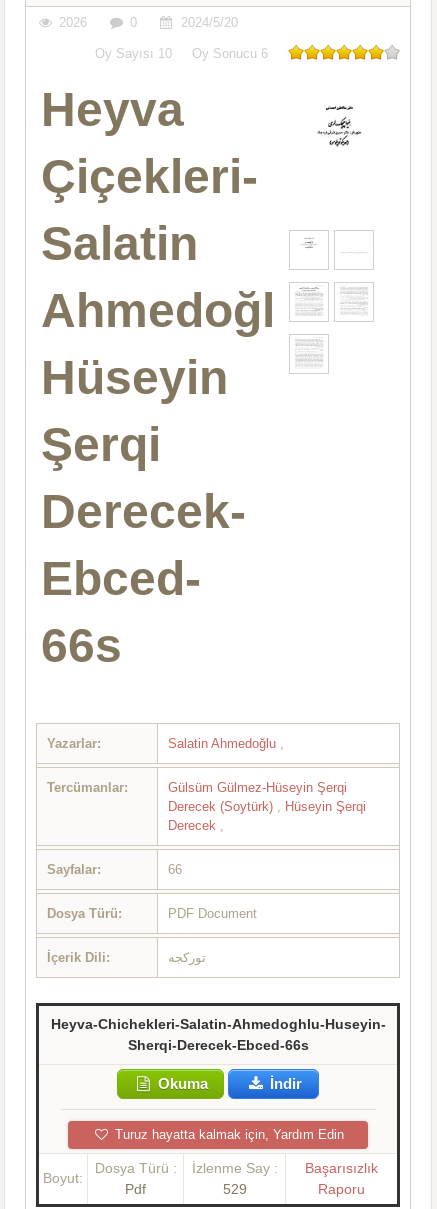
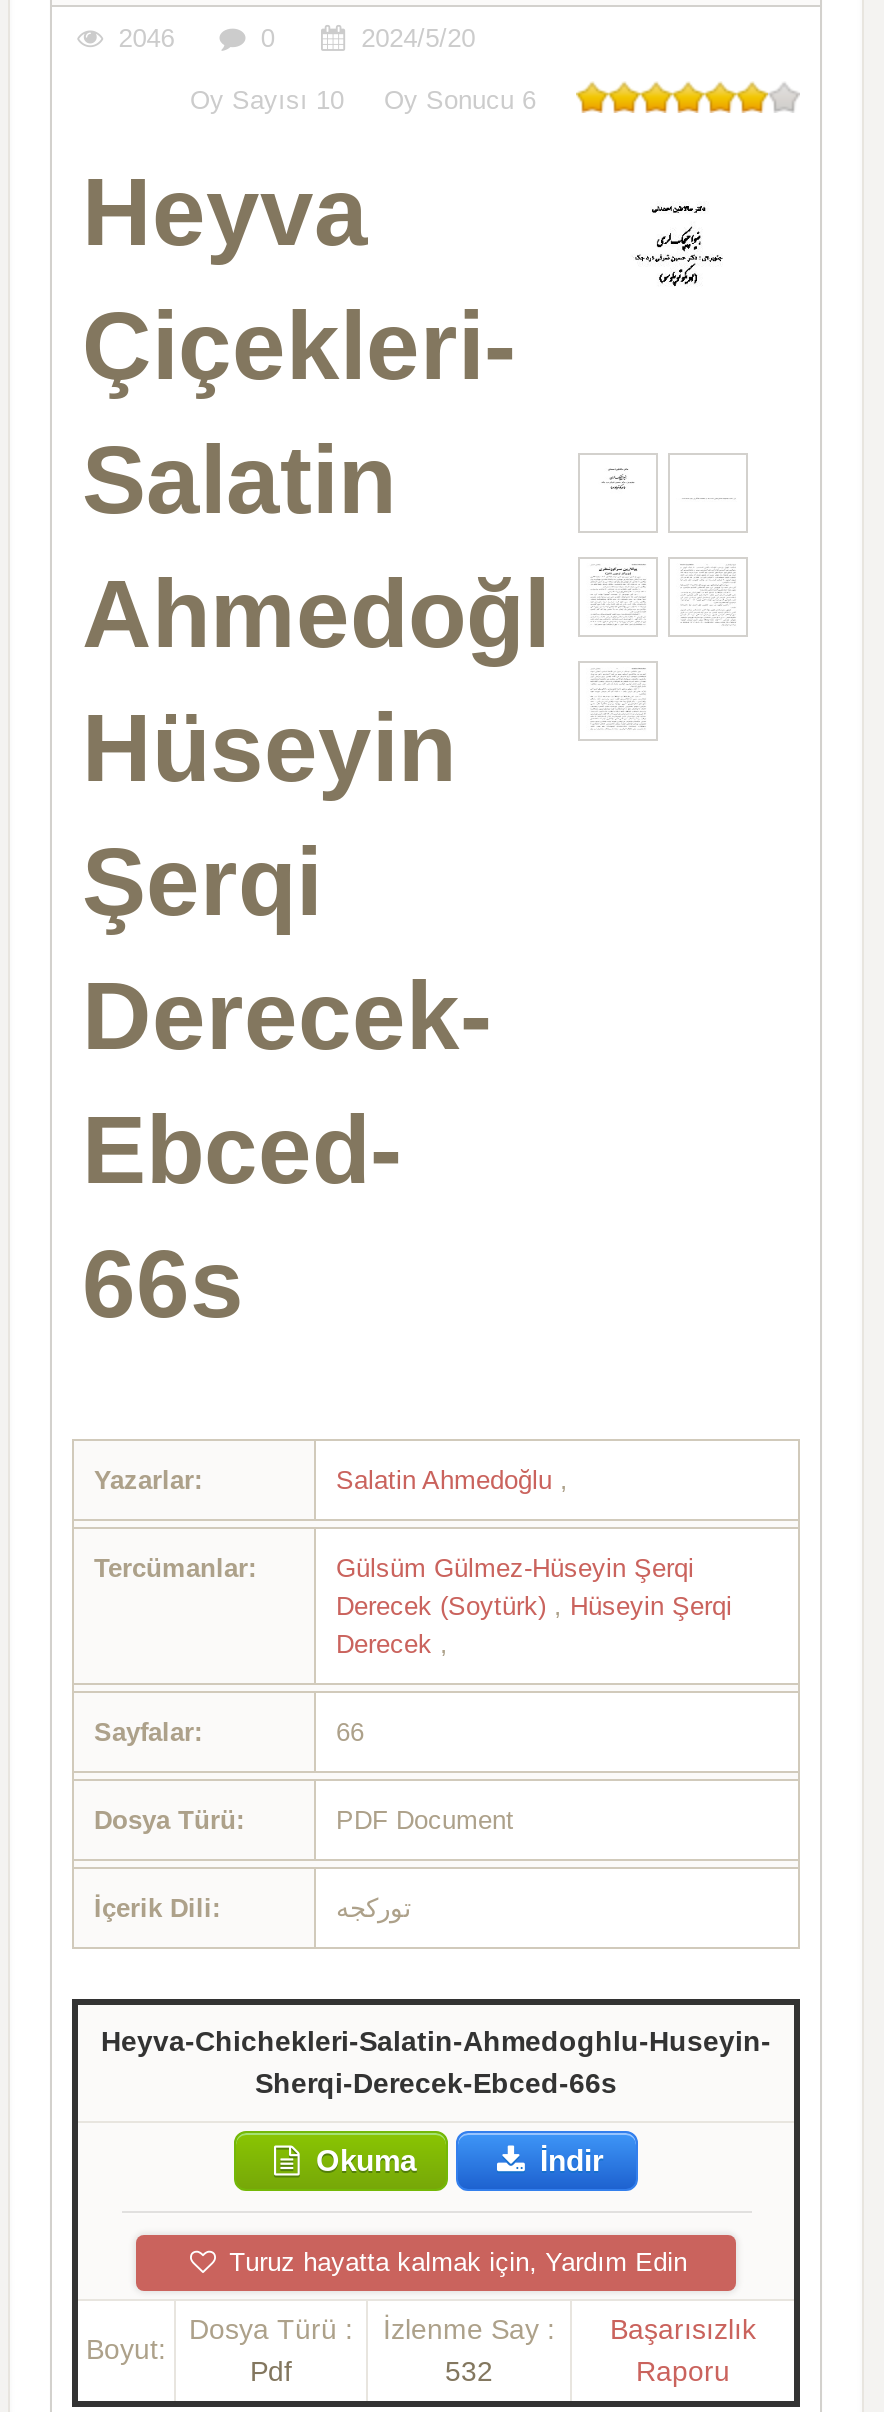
[59,15,87,30] 2026 -> [118,23,174,53] 2046
[222,1181,246,1197] 529 -> [445,2355,493,2387] 532

